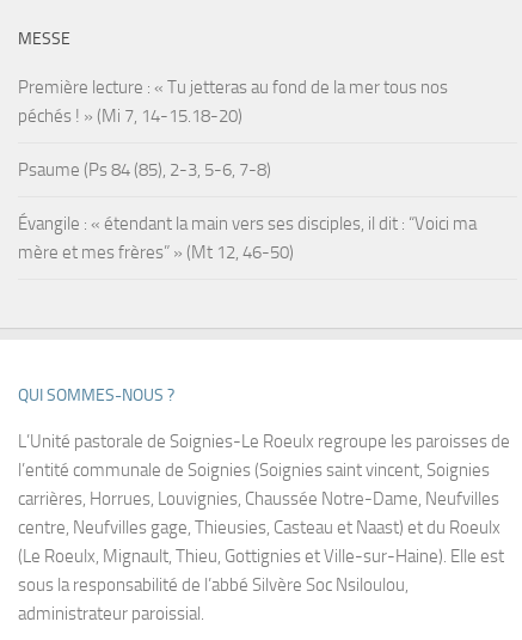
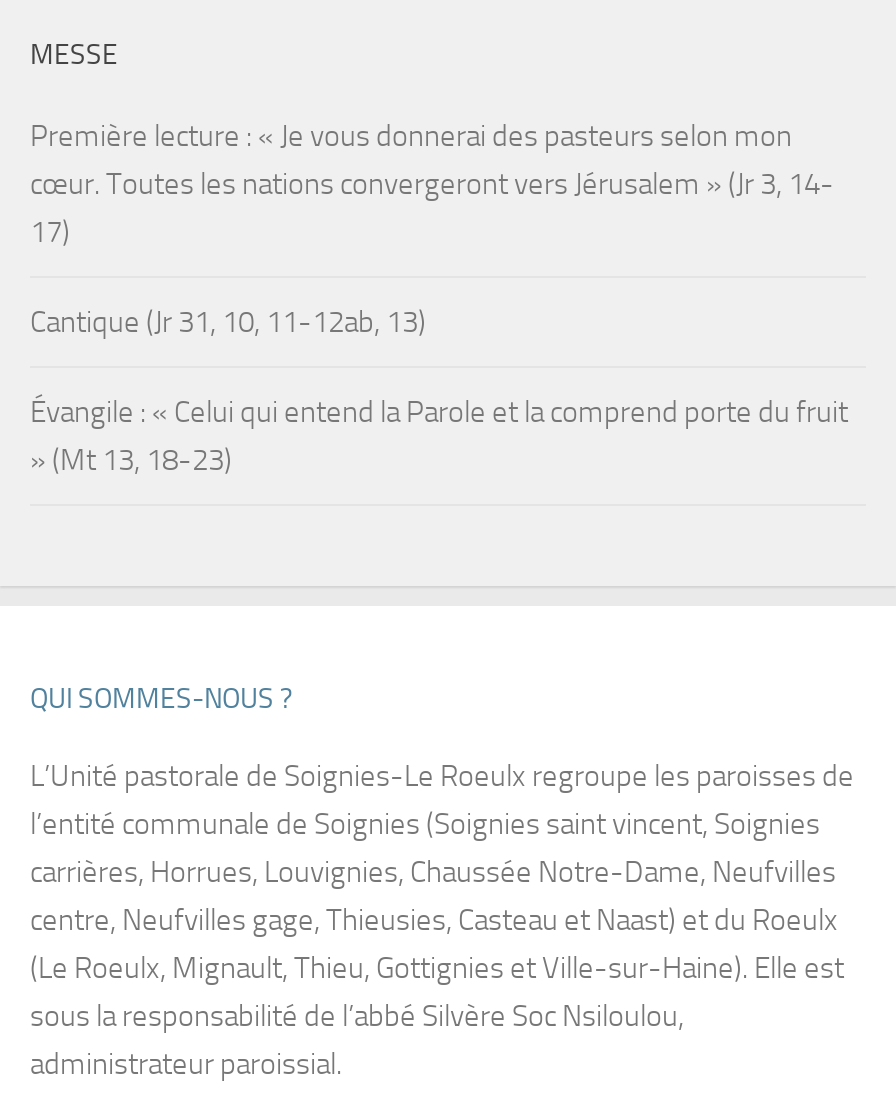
[18,77,448,127] Première lecture : « Tu jetteras au fond de la mer tous nos | péchés ! » (Mi 7, 14-15.18-20) -> [30,118,834,250] Première lecture : « Je vous donnerai des pasteurs selon mon | cœur. Toutes les nations convergeront vers Jérusalem » (Jr 3, 14- | 17)
[18,159,271,181] Psaume (Ps 84 (85), 2-3, 5-6, 7-8) -> [30,304,426,340] Cantique (Jr 31, 10, 11-12ab, 13)
[18,213,477,263] Évangile : « étendant la main vers ses disciples, il dit : “Voici ma | mère et mes frères” » (Mt 12, 46-50) -> [30,394,848,478] Évangile : « Celui qui entend la Parole et la comprend porte du fruit | » (Mt 13, 18-23)

